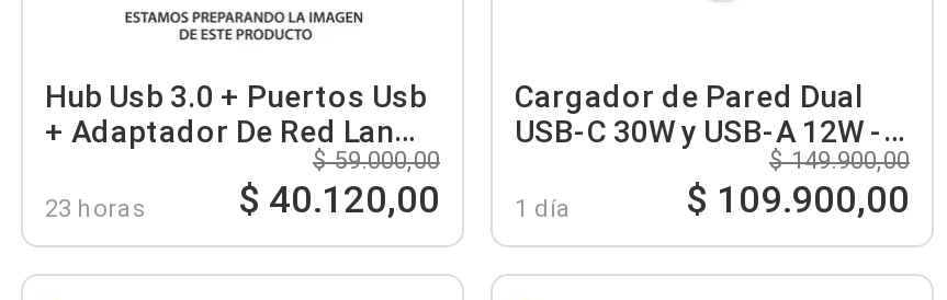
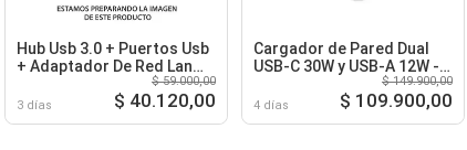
[45,194,146,222] 23 horas -> [17,98,52,112] 3 días
[515,194,572,222] 1 día -> [253,98,289,112] 4 días

